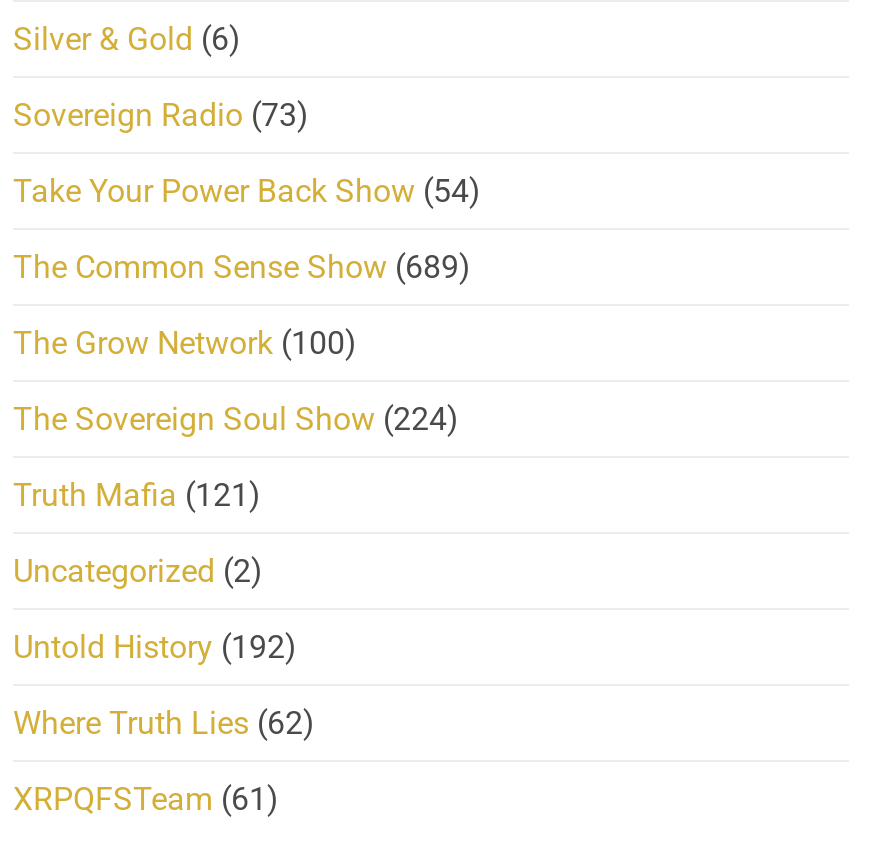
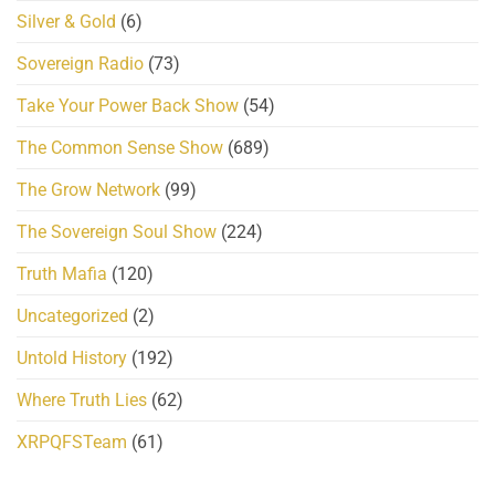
[13,324,357,362] The Grow Network (100) -> [17,179,197,200] The Grow Network (99)
[13,476,261,514] Truth Mafia (121) -> [17,264,154,285] Truth Mafia (120)

